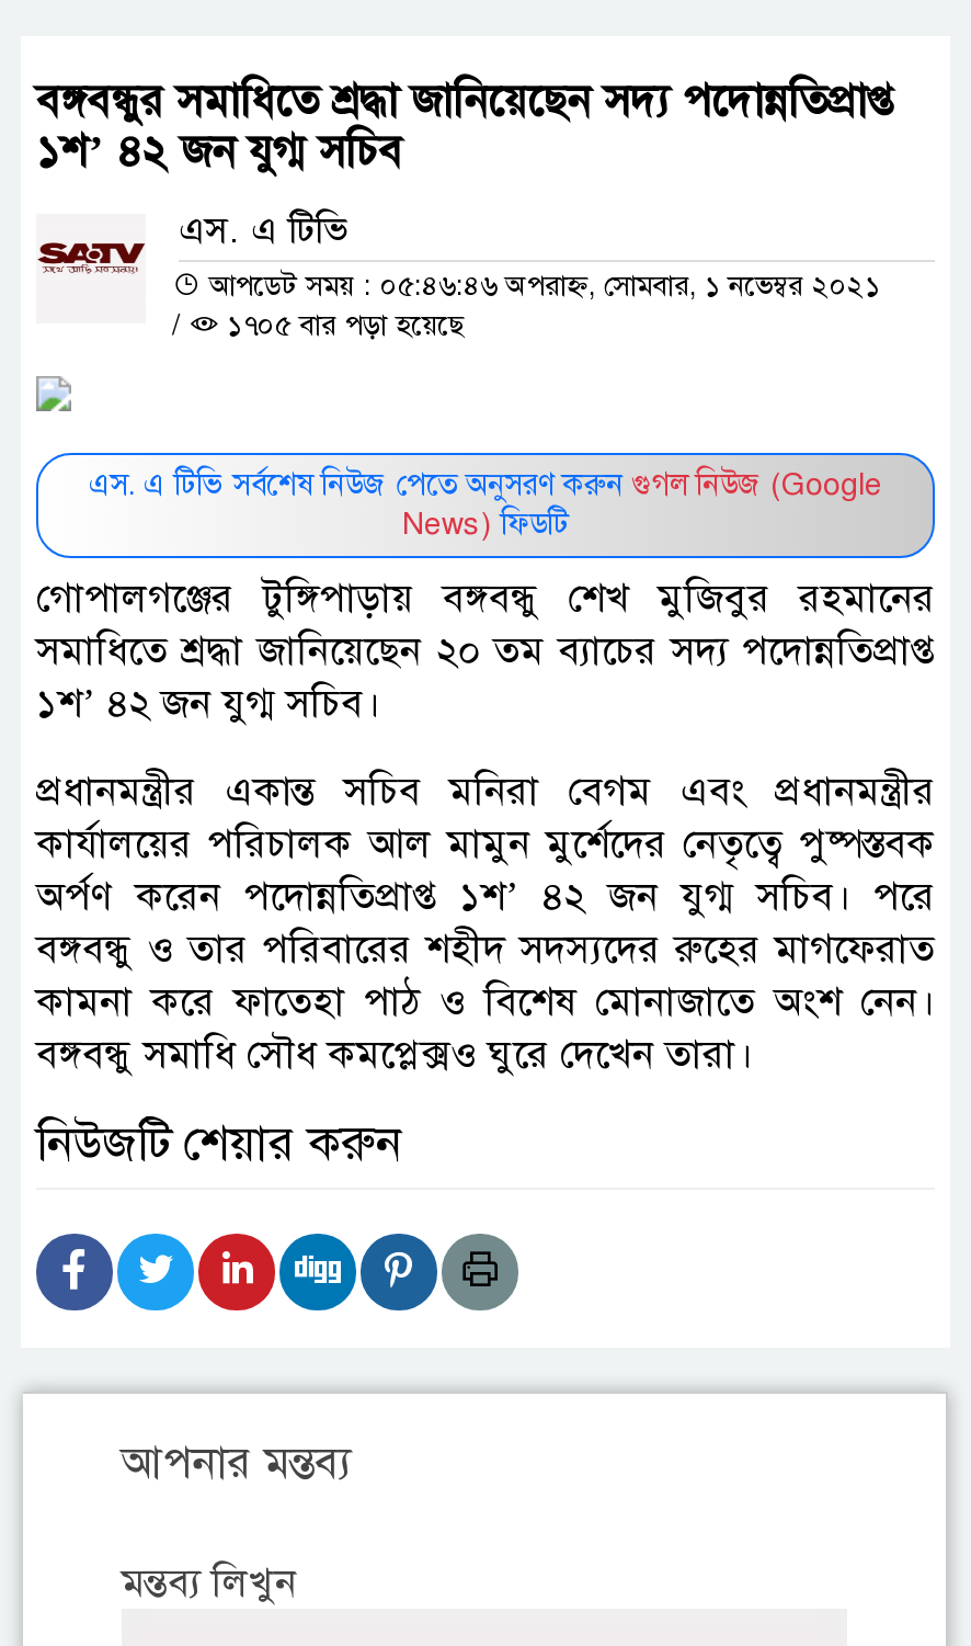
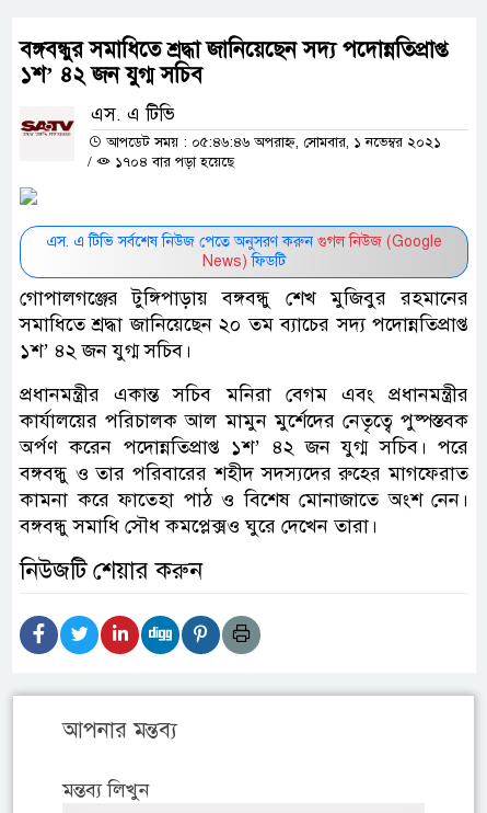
[218,308,464,343] ১৭০৫ বার পড়া হয়েছে -> [111,153,234,171] ১৭০৪ বার পড়া হয়েছে

